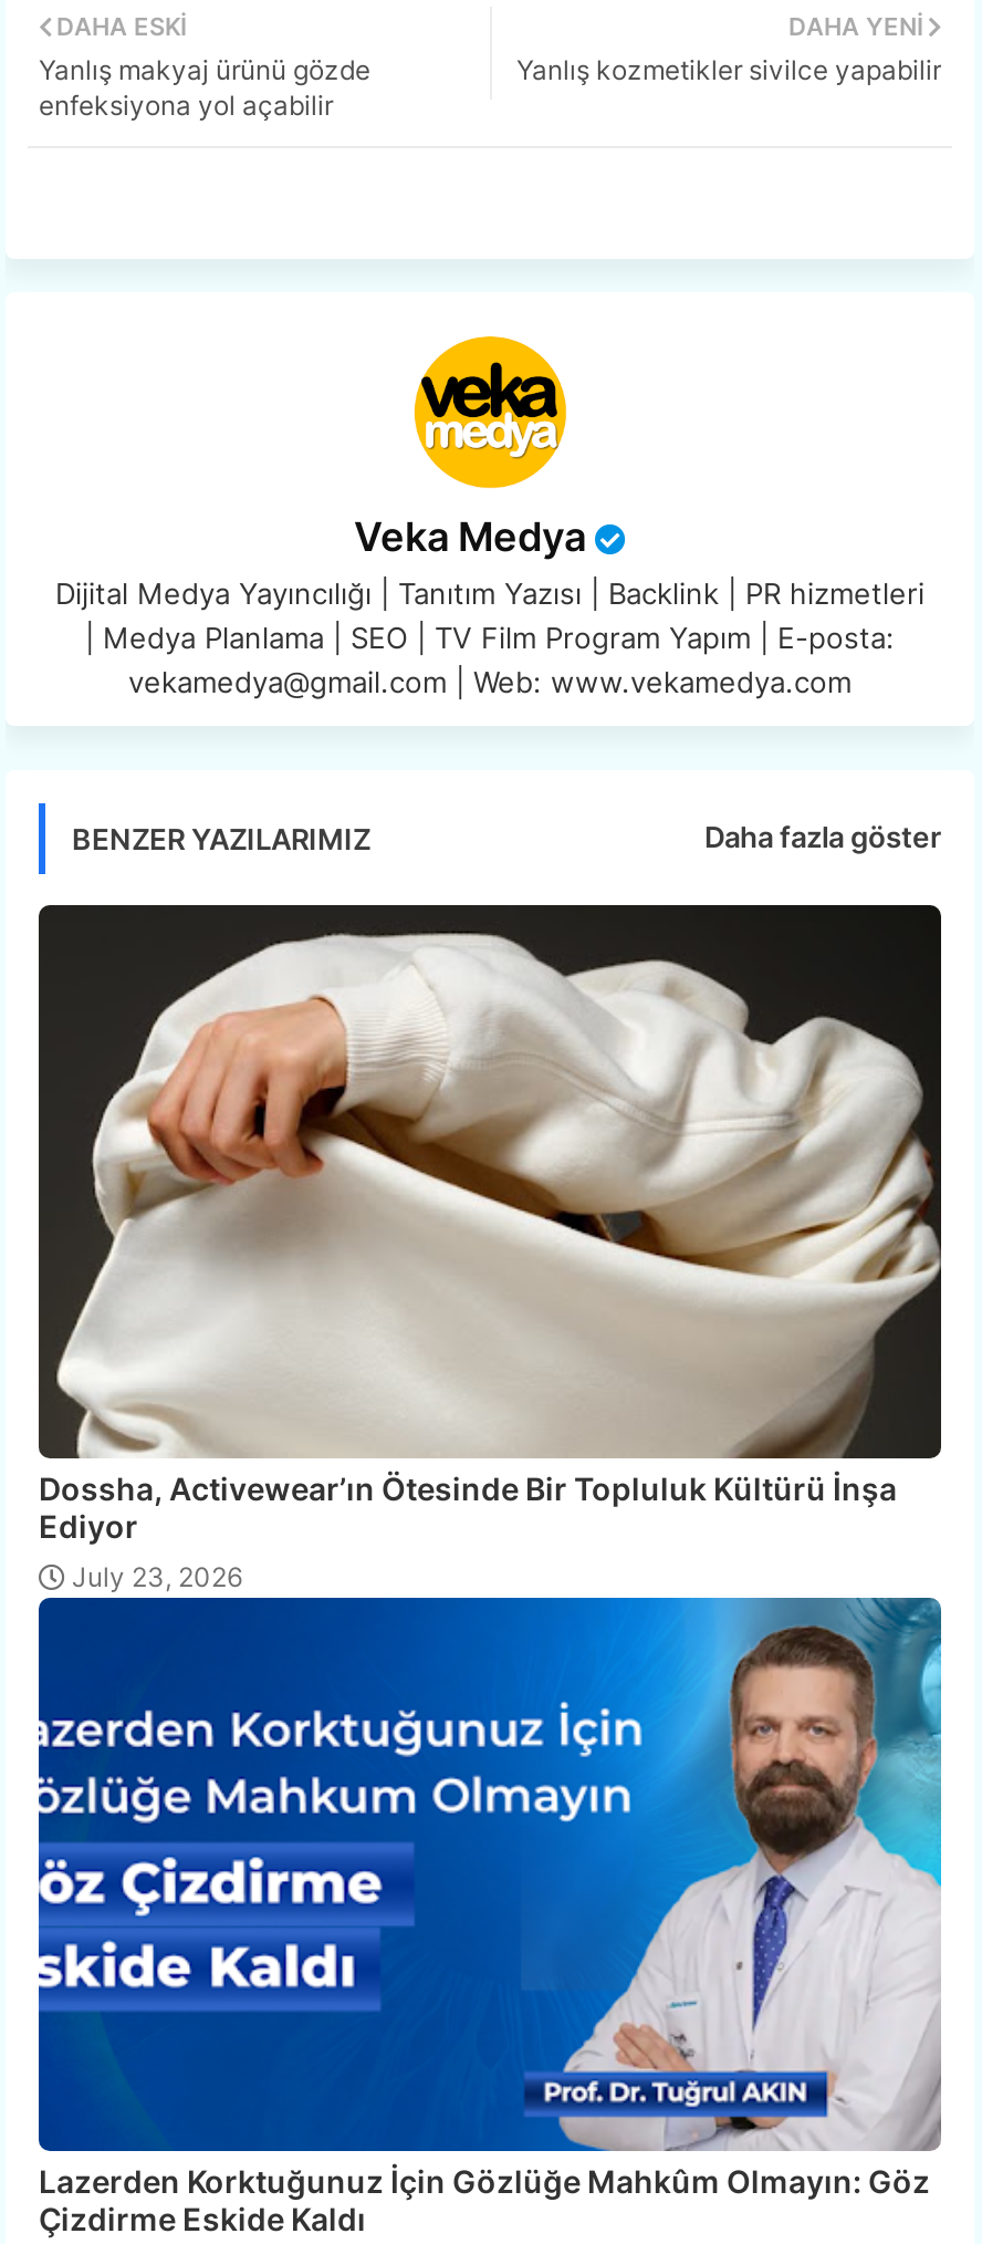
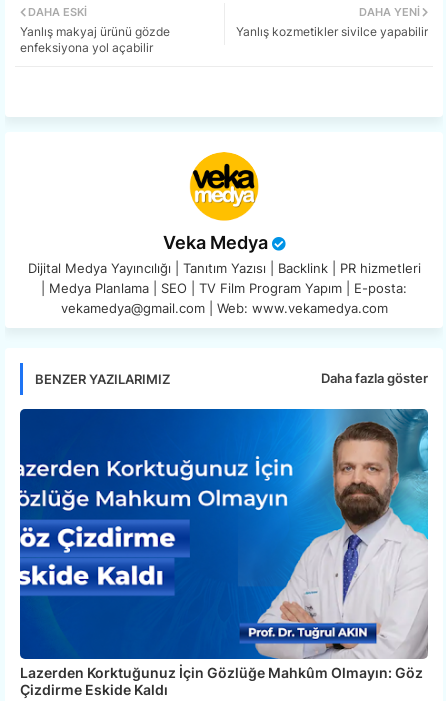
[36,903,943,1592] [image] | Dossha, Activewear’ın Ötesinde Bir Topluluk Kültürü İnşa | Ediyor | July 23, 2026 -> none

